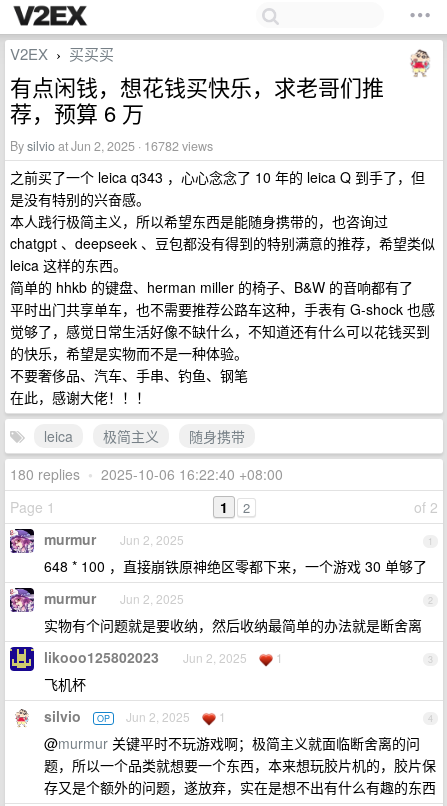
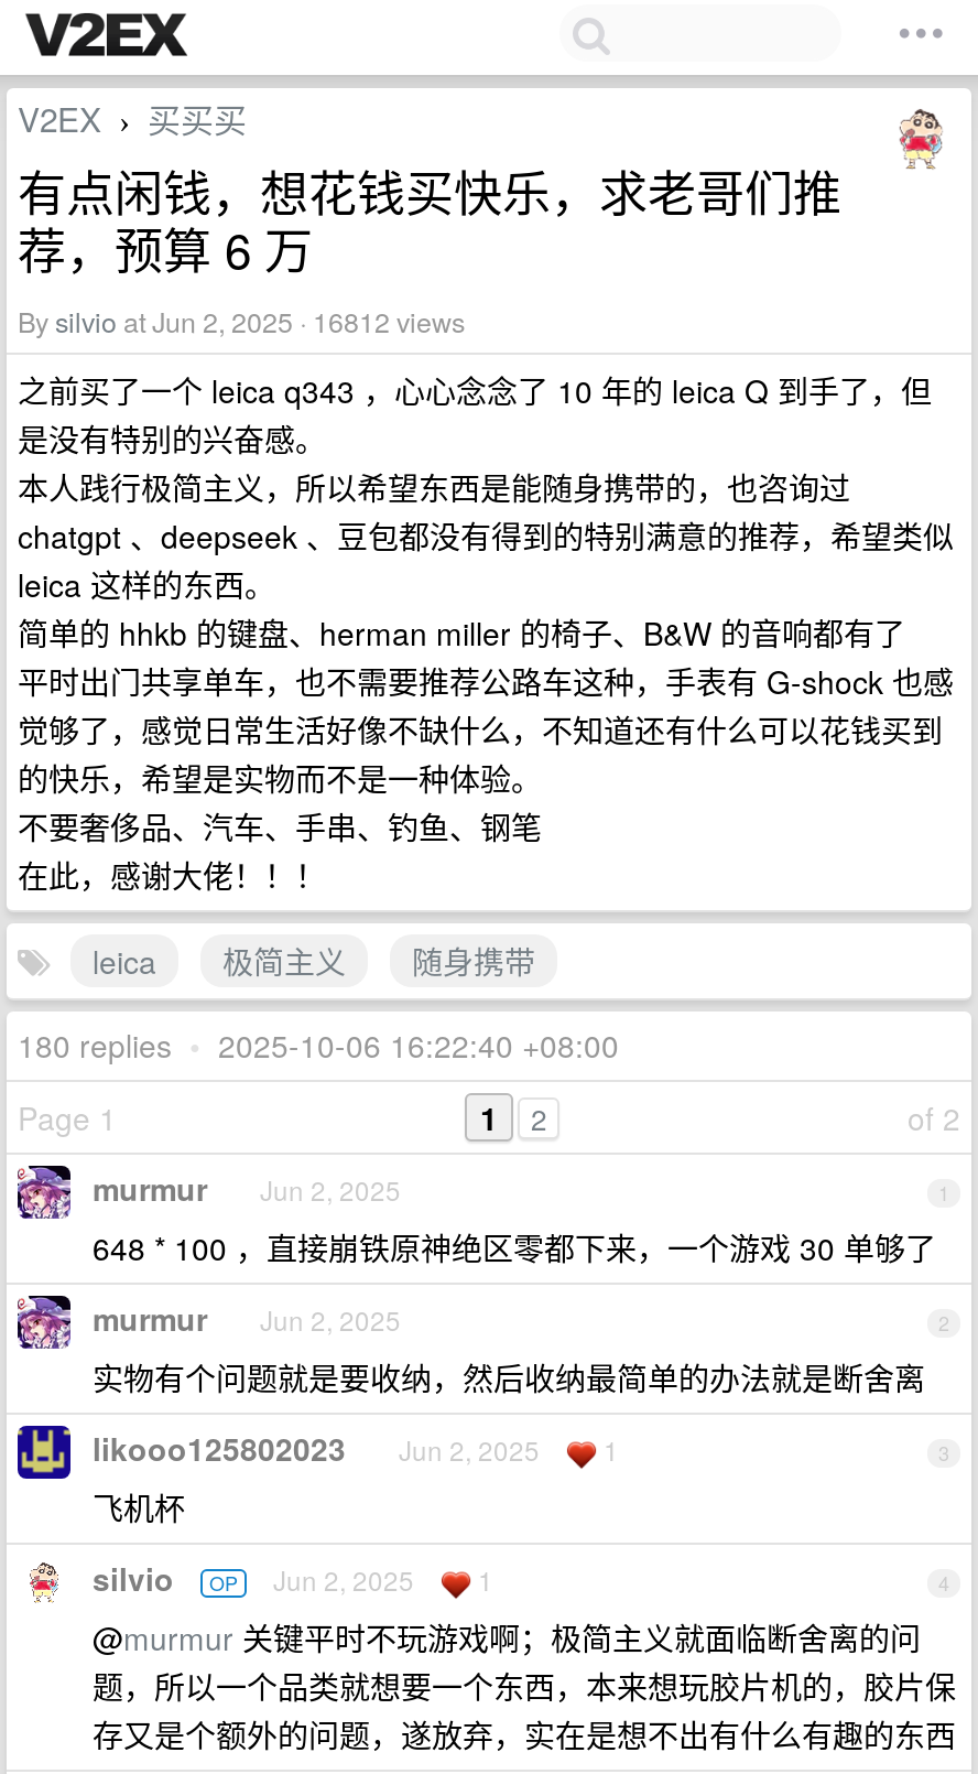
[10,137,213,155] By silvio at Jun 2, 2025 · 16782 views -> [18,302,465,342] By silvio at Jun 2, 2025 · 16812 views

